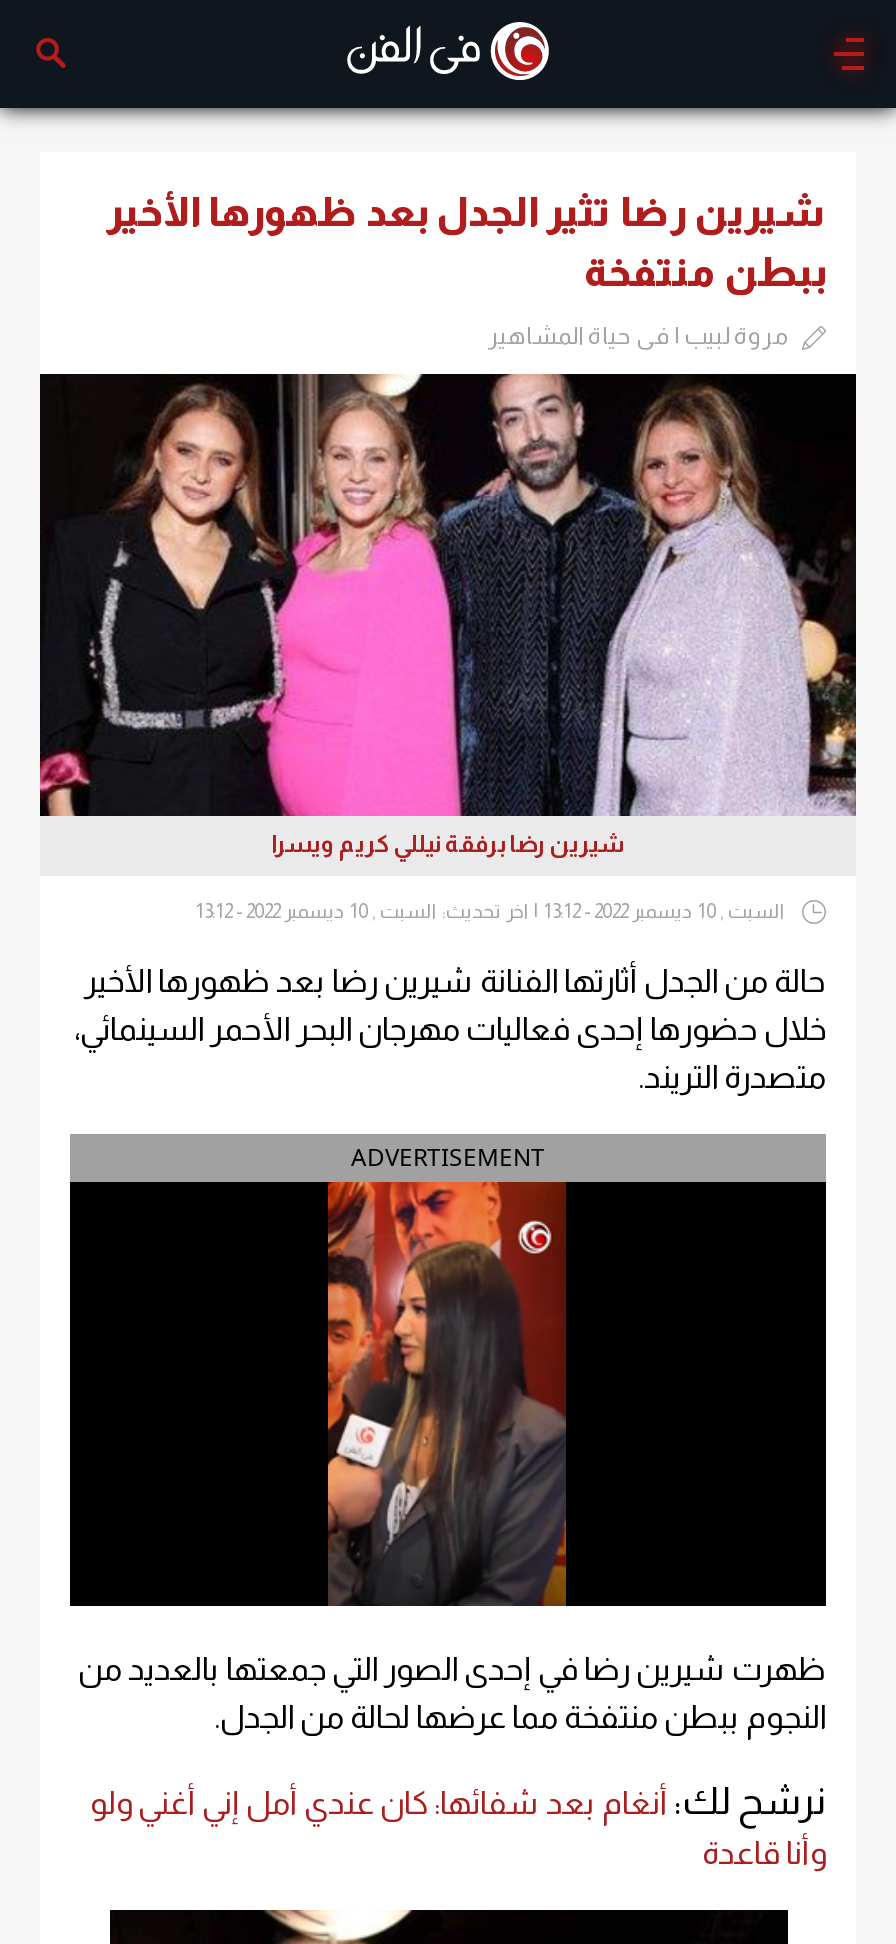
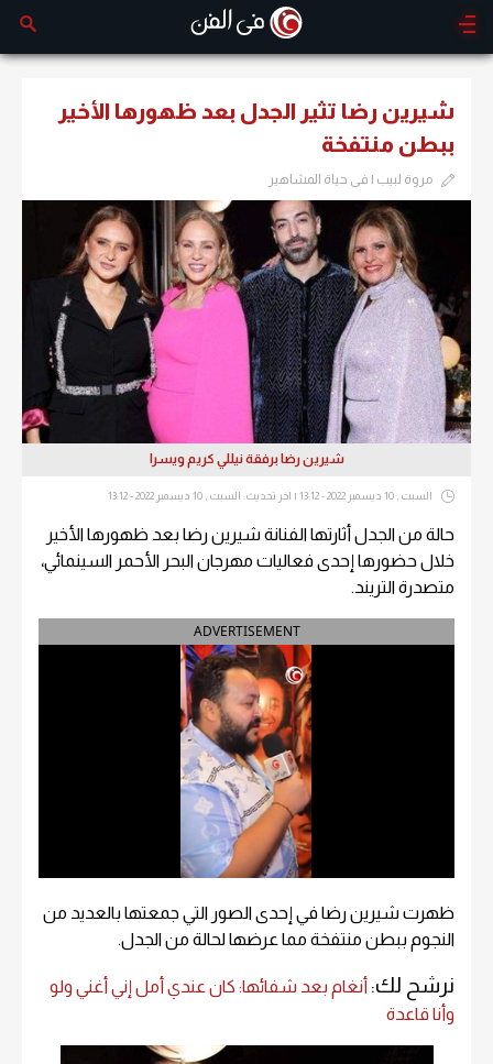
[326,1180,566,1608] [image] -> [179,644,313,879] [image]

